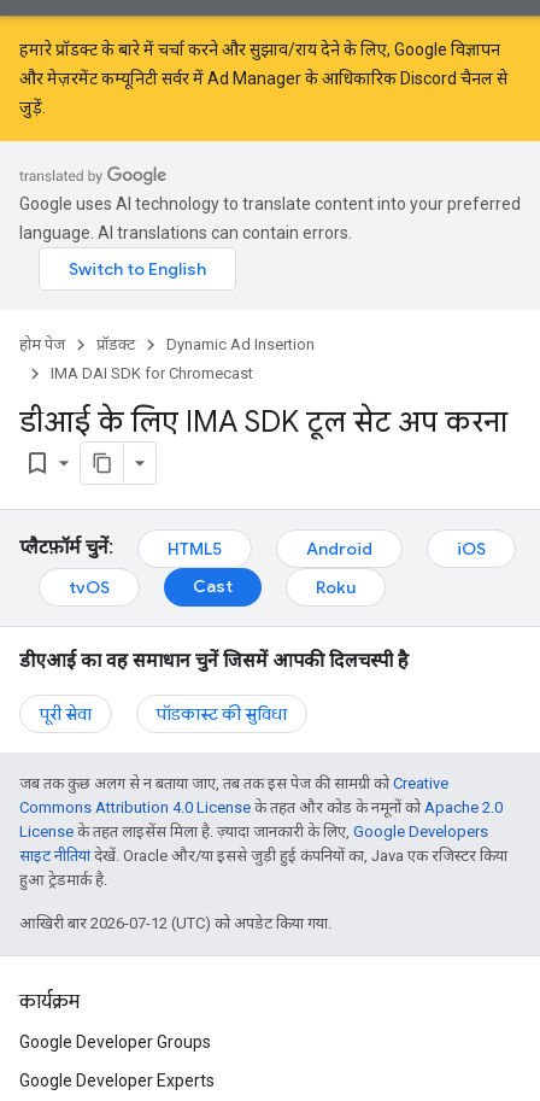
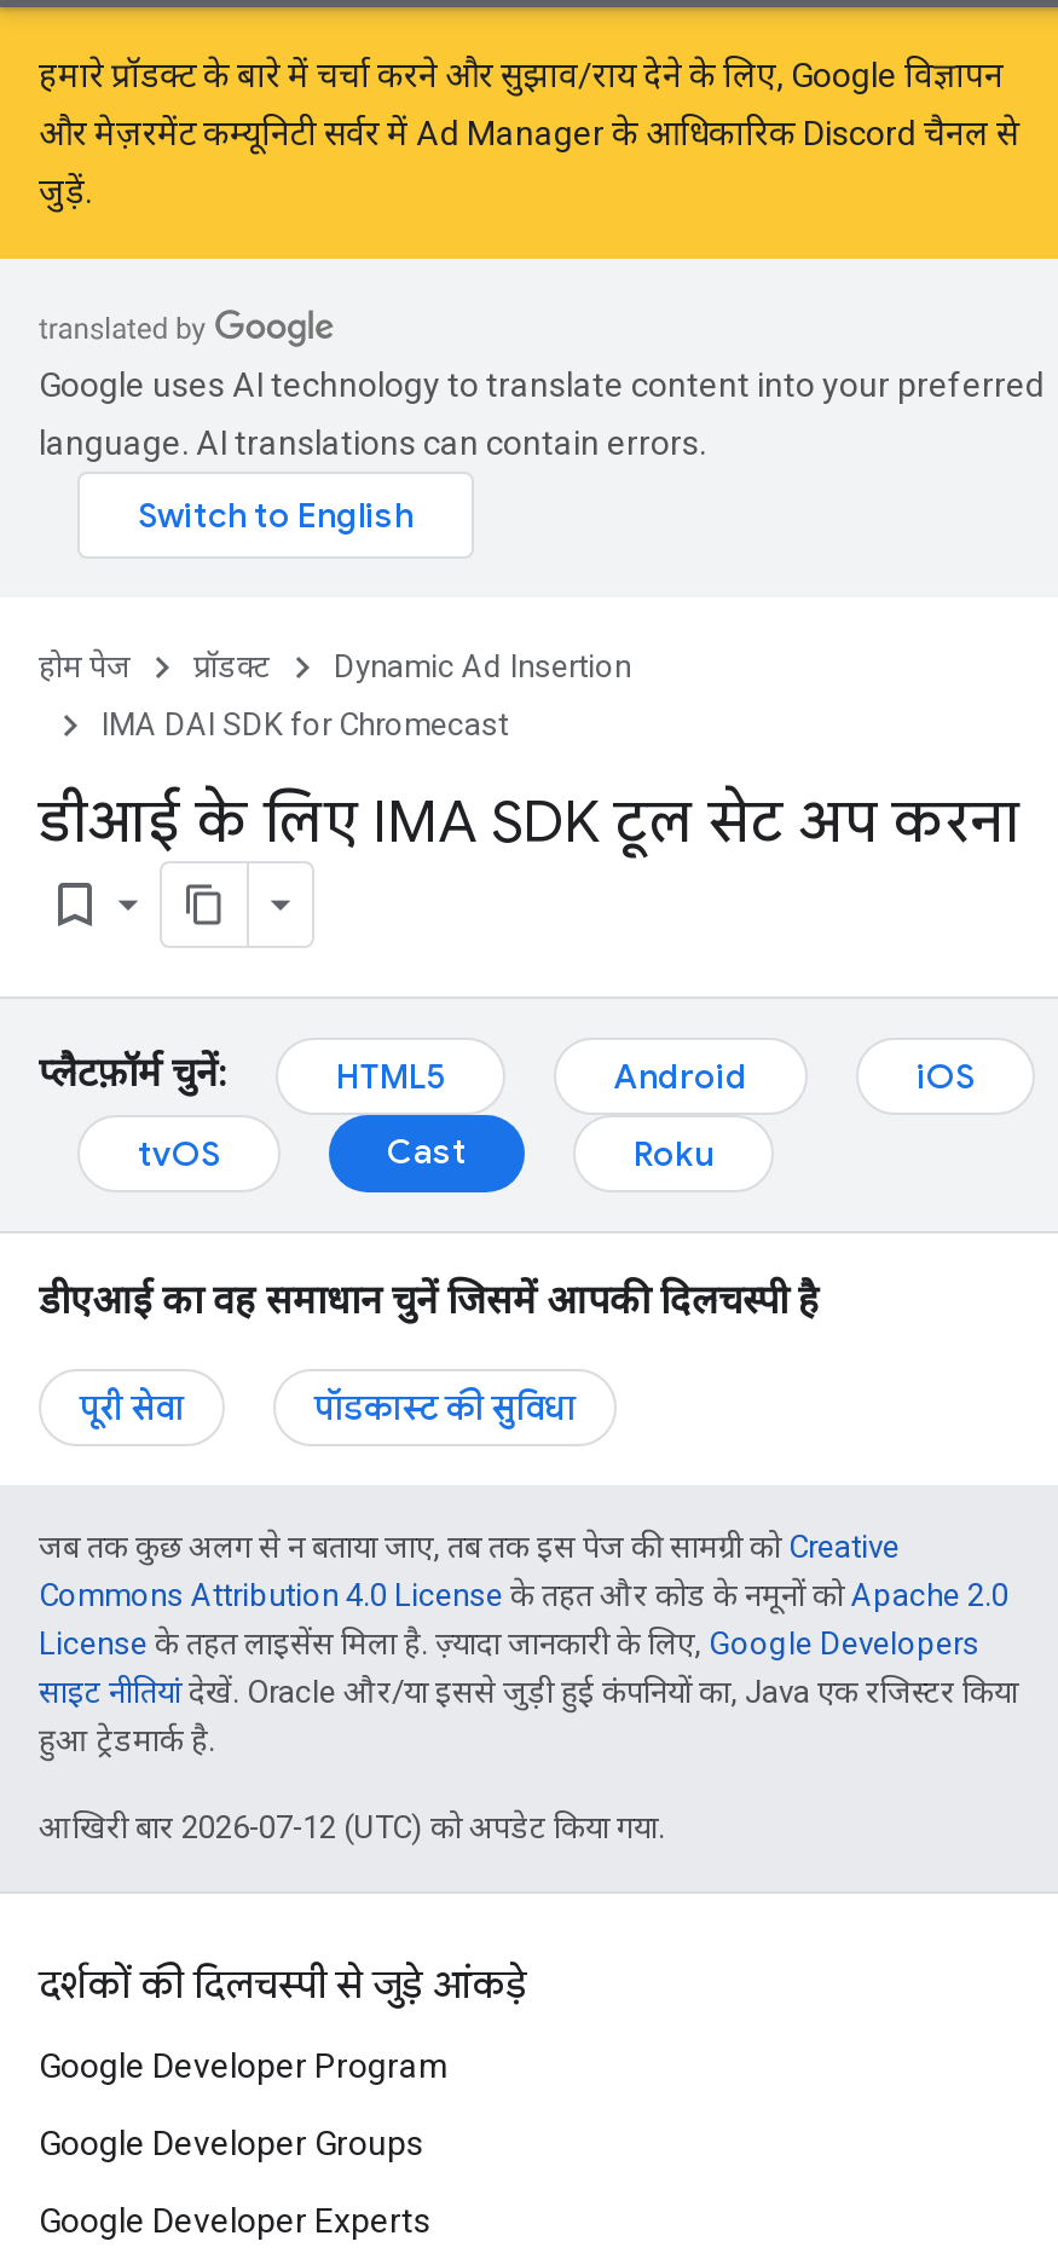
[19,990,80,1014] कार्यक्रम -> [39,1962,527,2085] दर्शकों की दिलचस्पी से जुड़े आंकड़े | Google Developer Program

